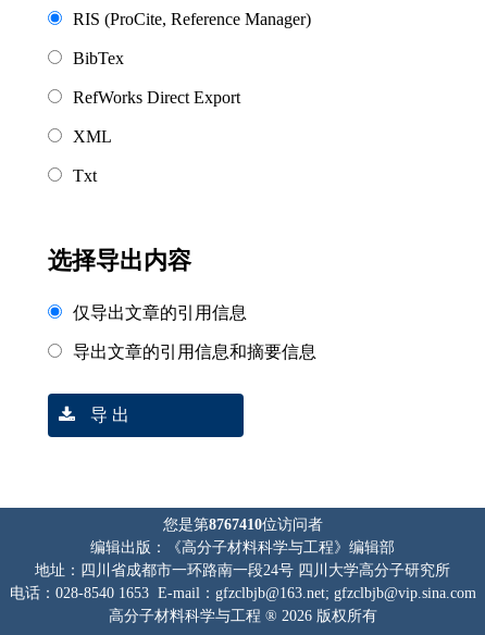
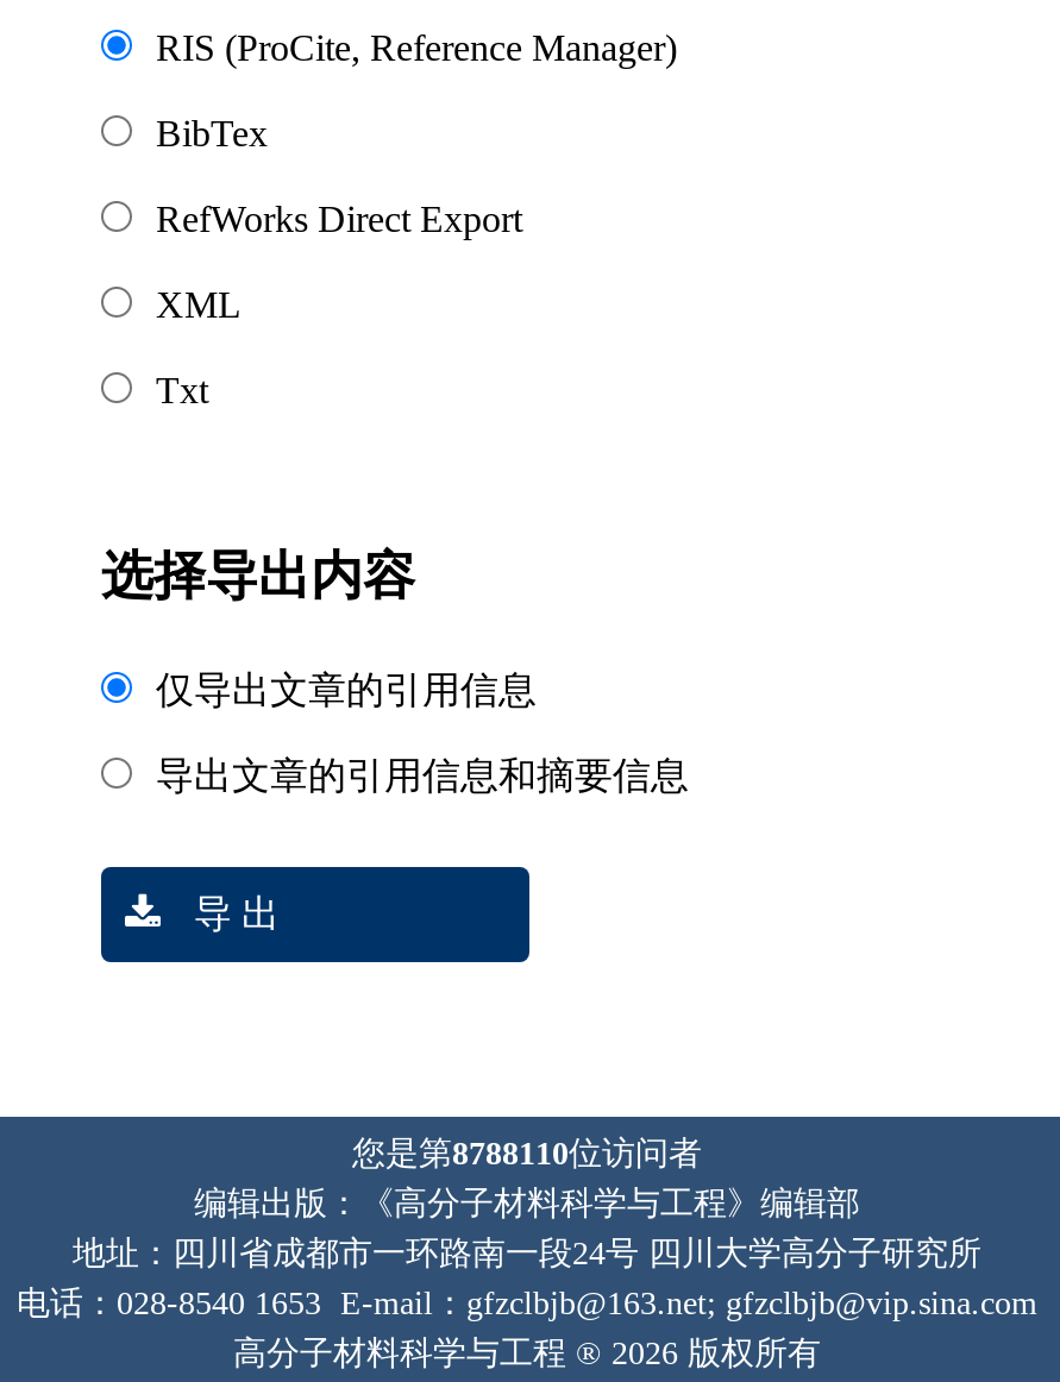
[163,516,322,533] 您是第8767410位访问者 -> [352,1136,702,1171] 您是第8788110位访问者

